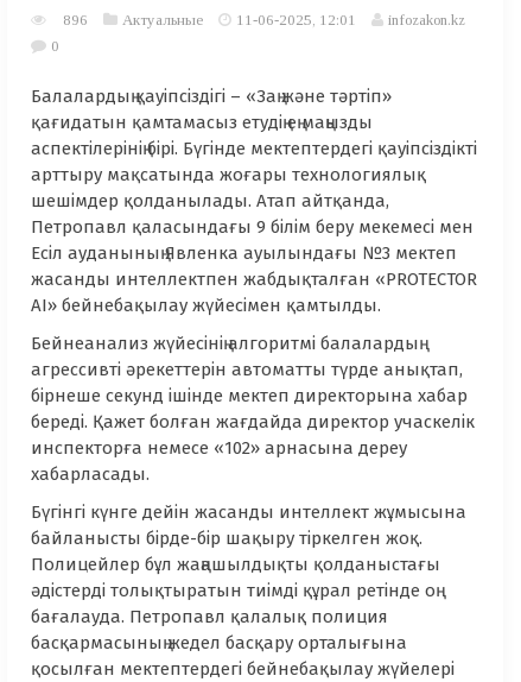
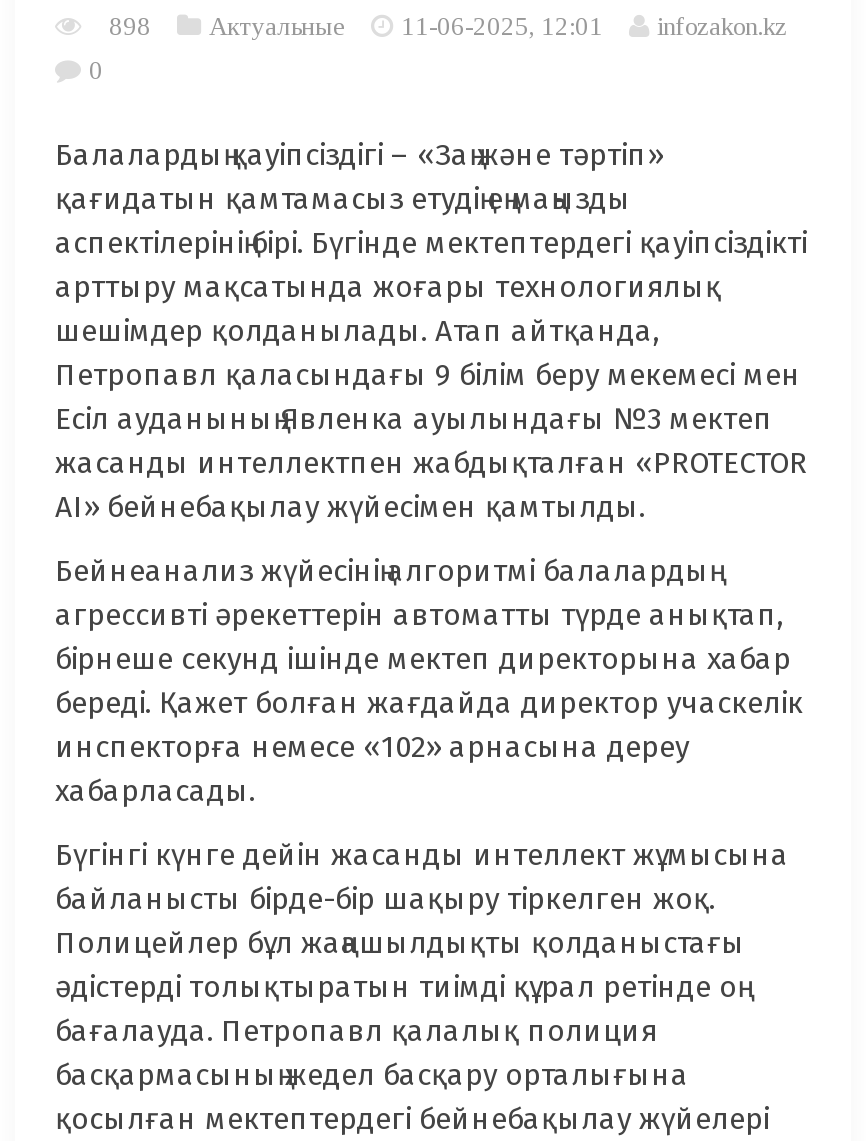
[63,11,465,29] 896 Актуальные 11-06-2025, 12:01 infozakon.kz -> [109,12,787,42] 898 Актуальные 11-06-2025, 12:01 infozakon.kz

